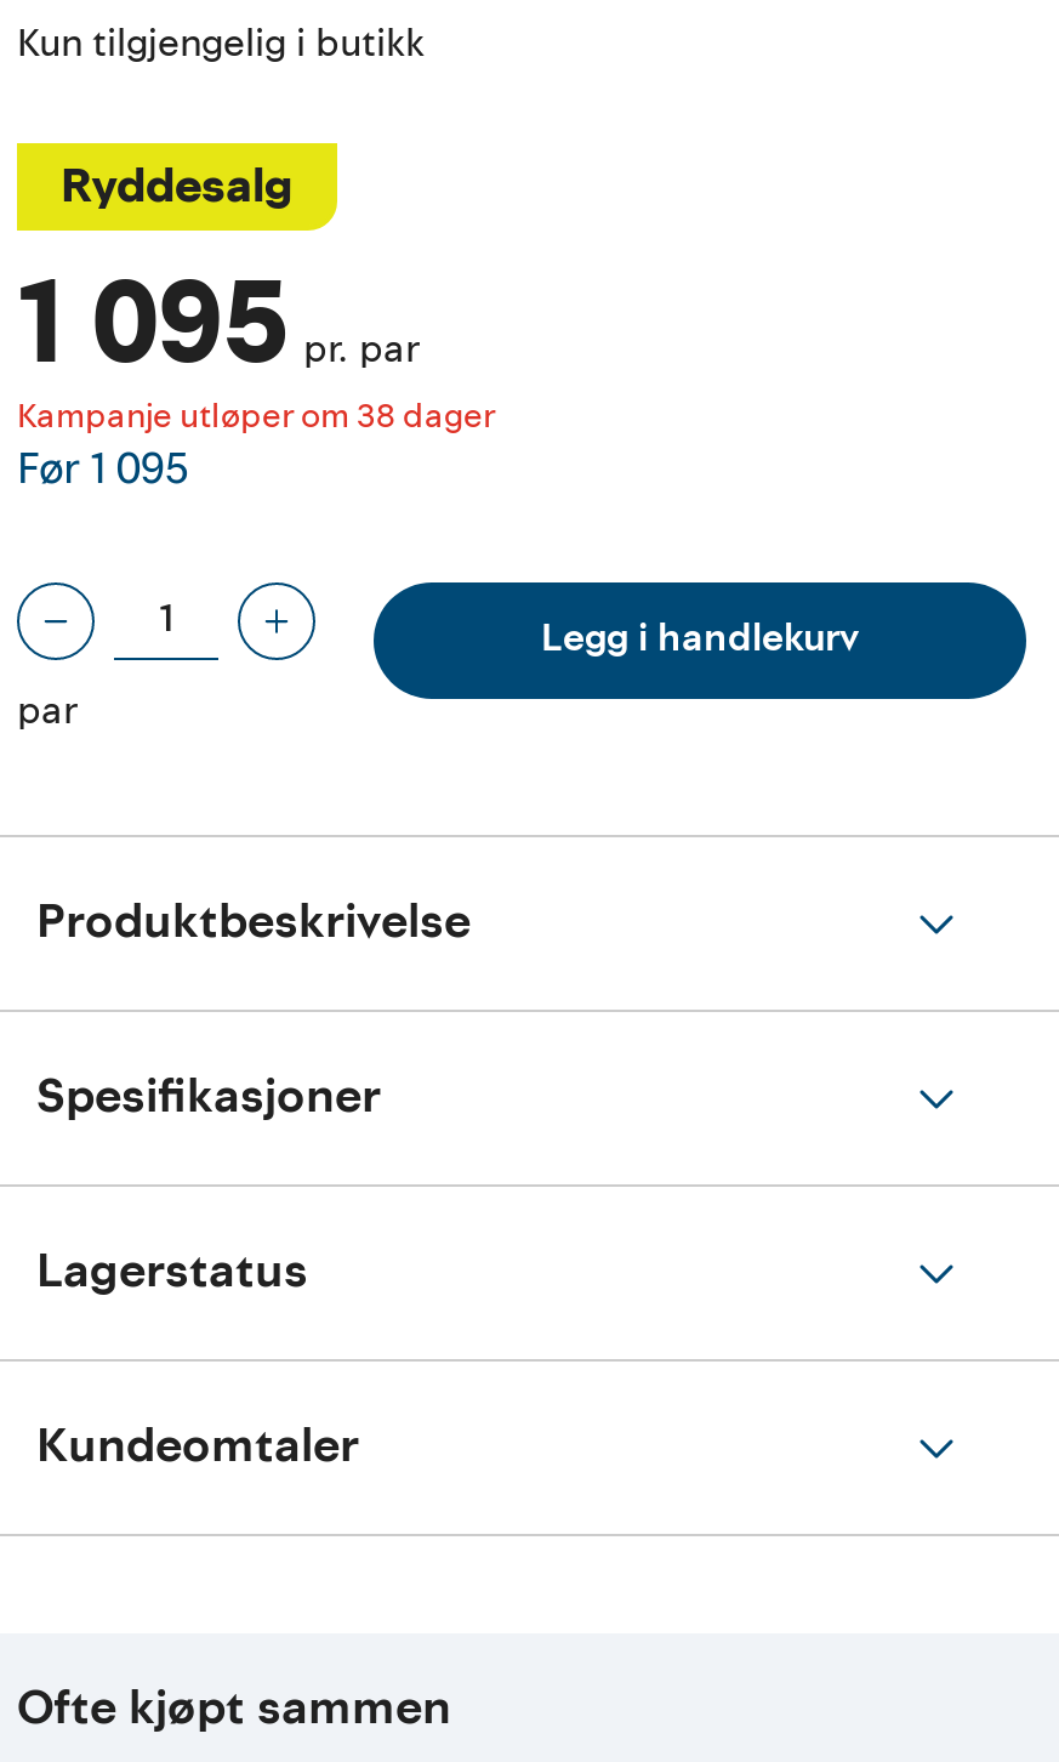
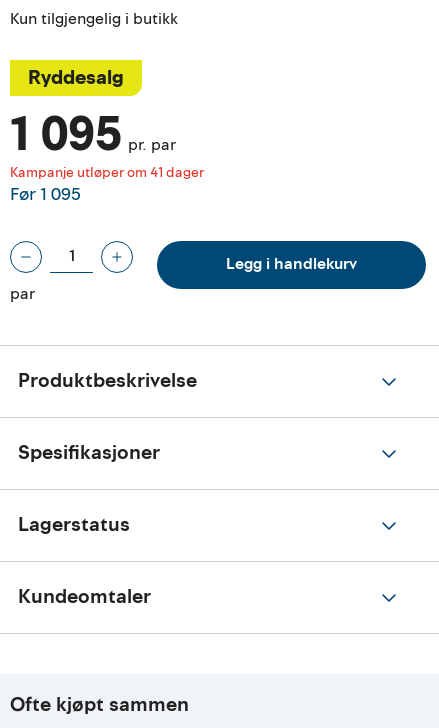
[17,393,495,439] Kampanje utløper om 38 dager -> [10,163,204,182] Kampanje utløper om 41 dager

